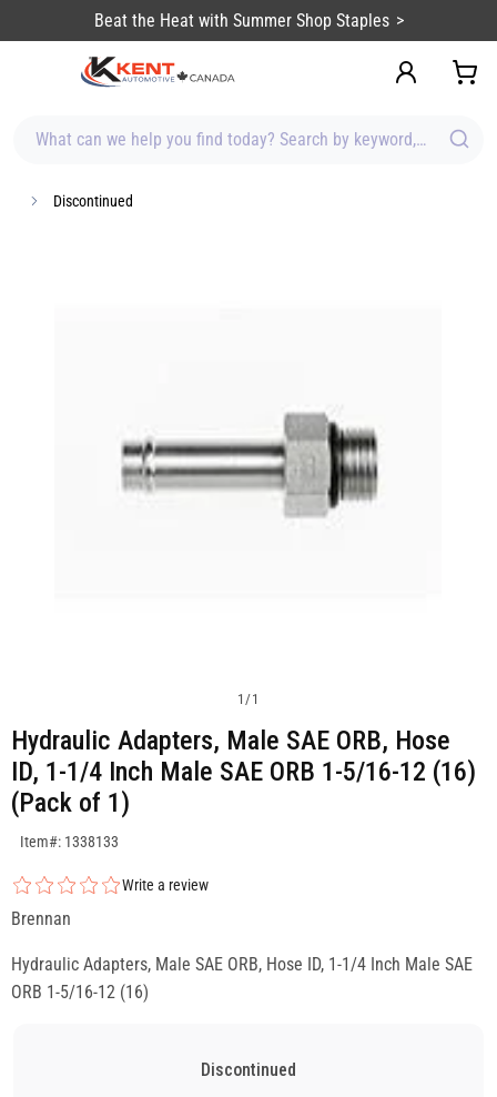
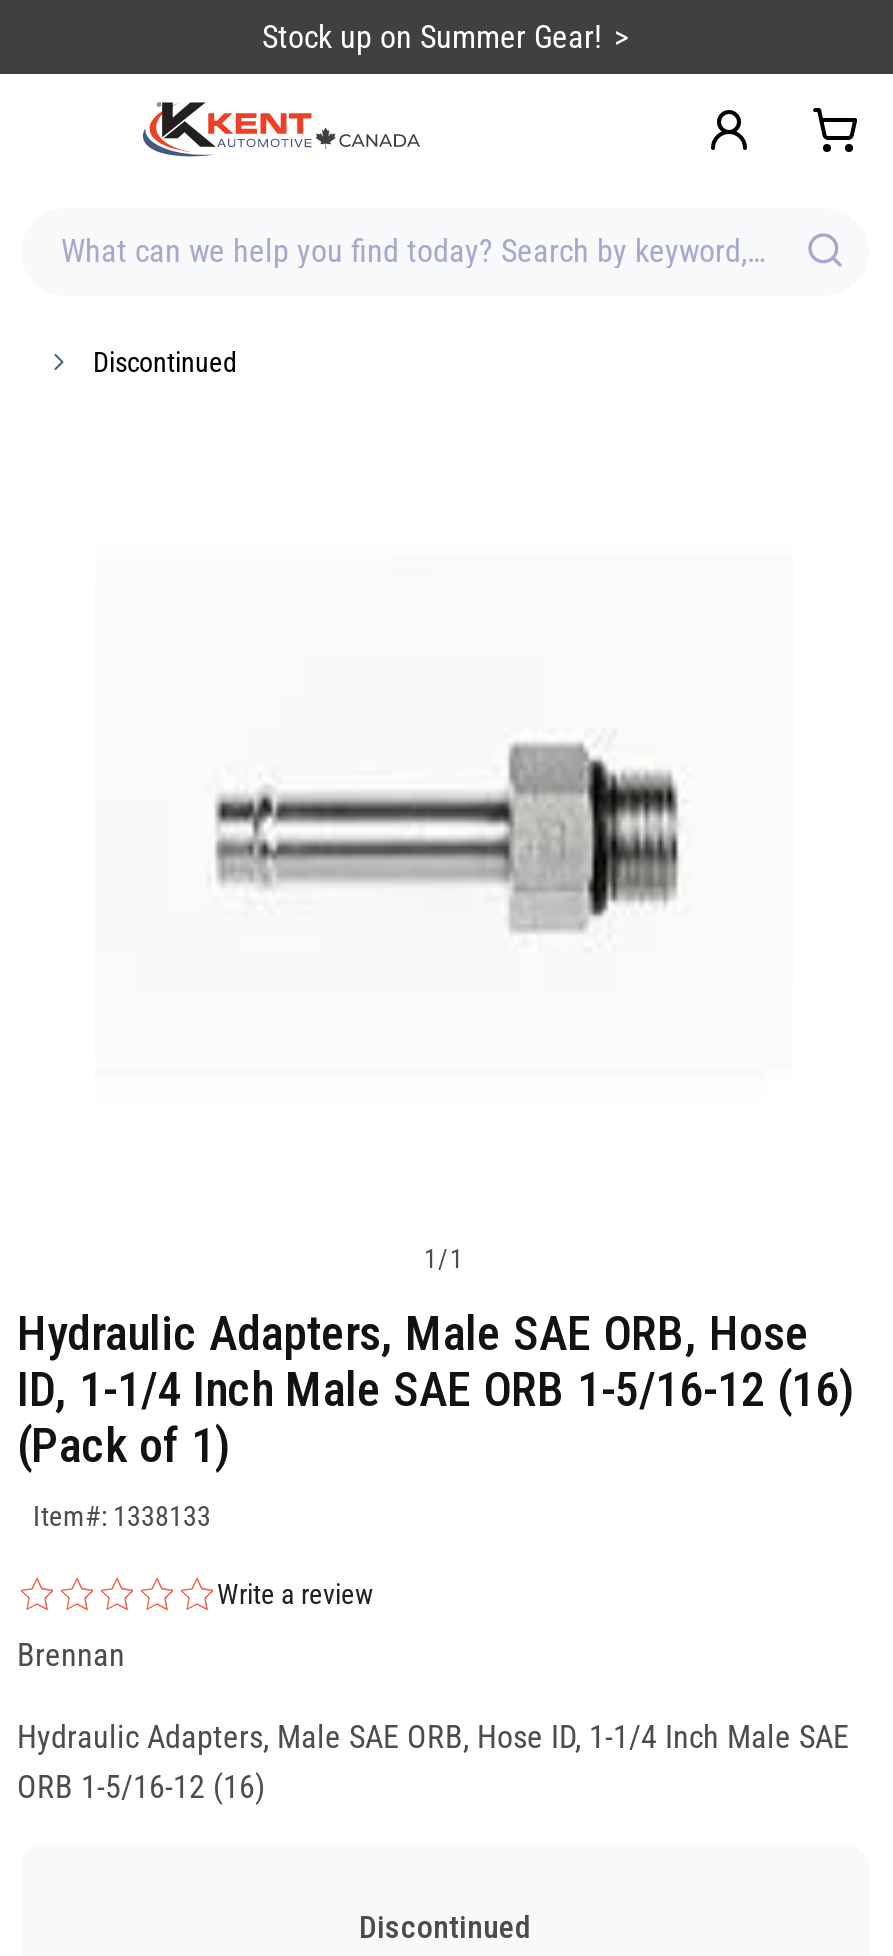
[94,10,389,31] Beat the Heat with Summer Shop Staples -> [262,18,602,56] Stock up on Summer Gear!

